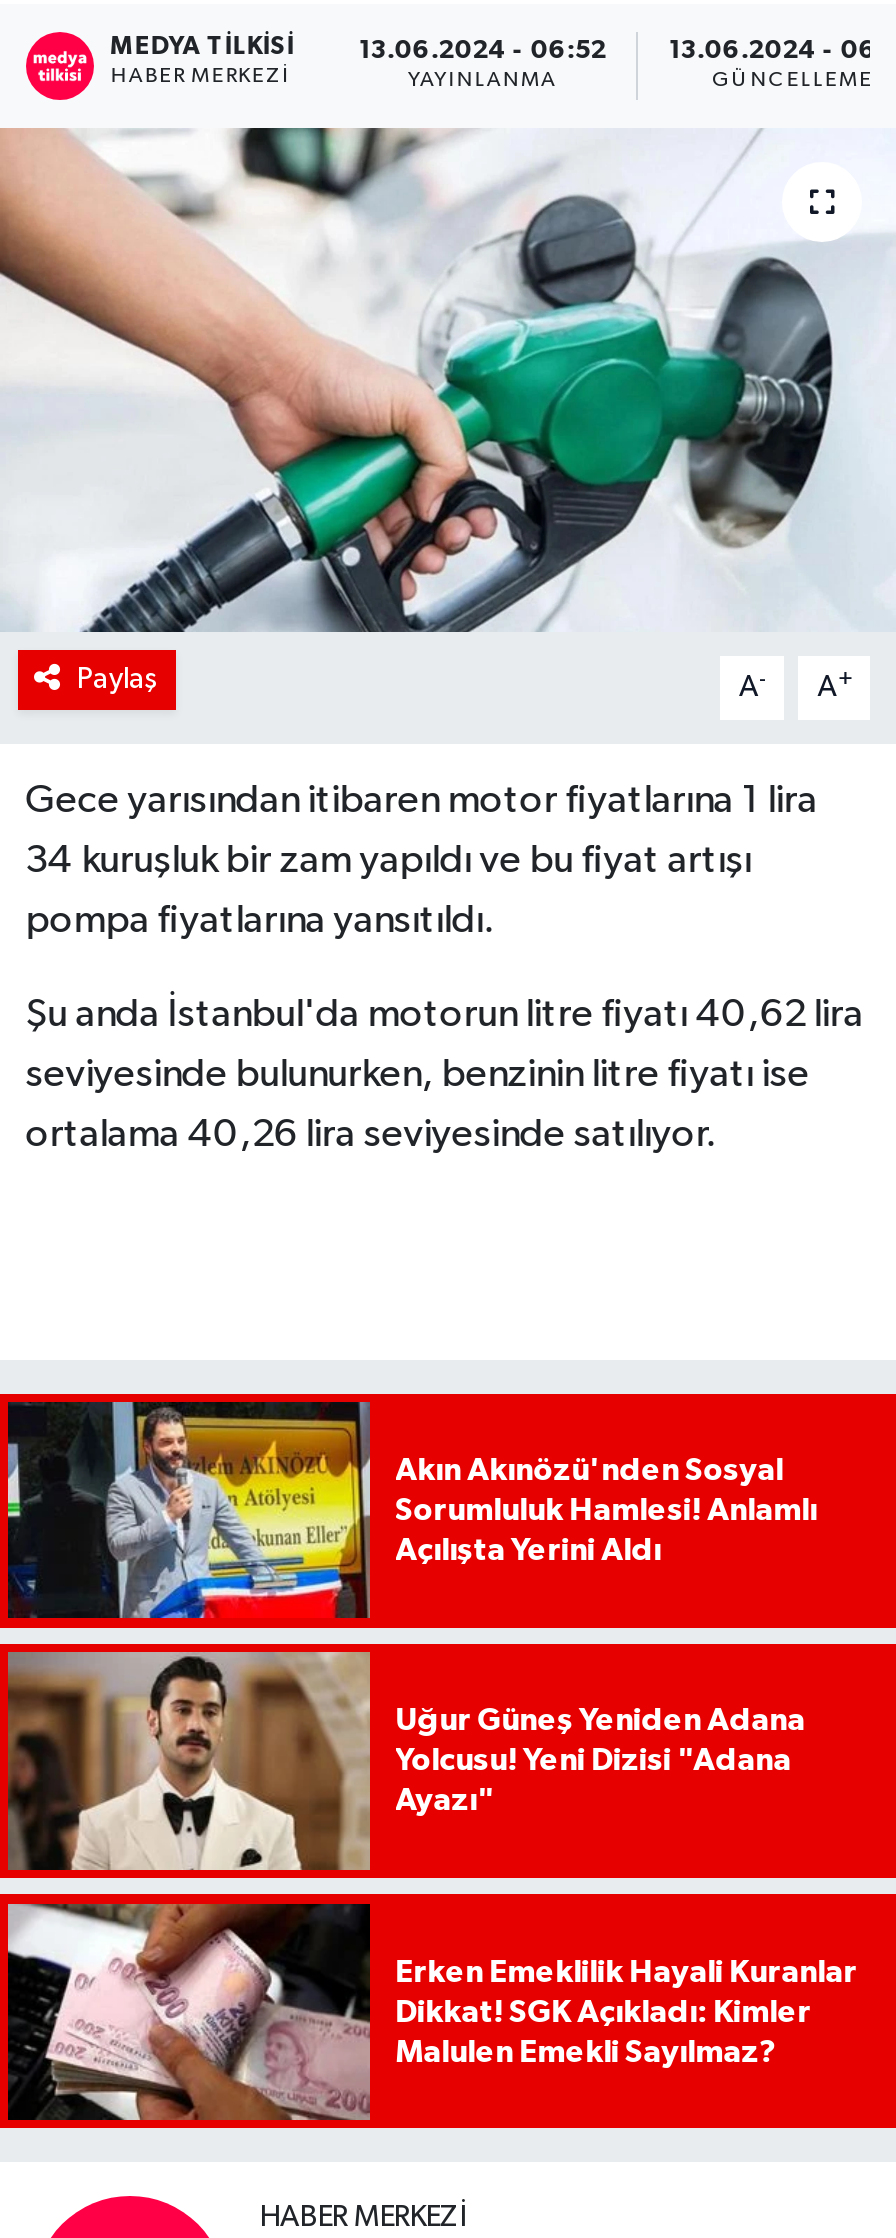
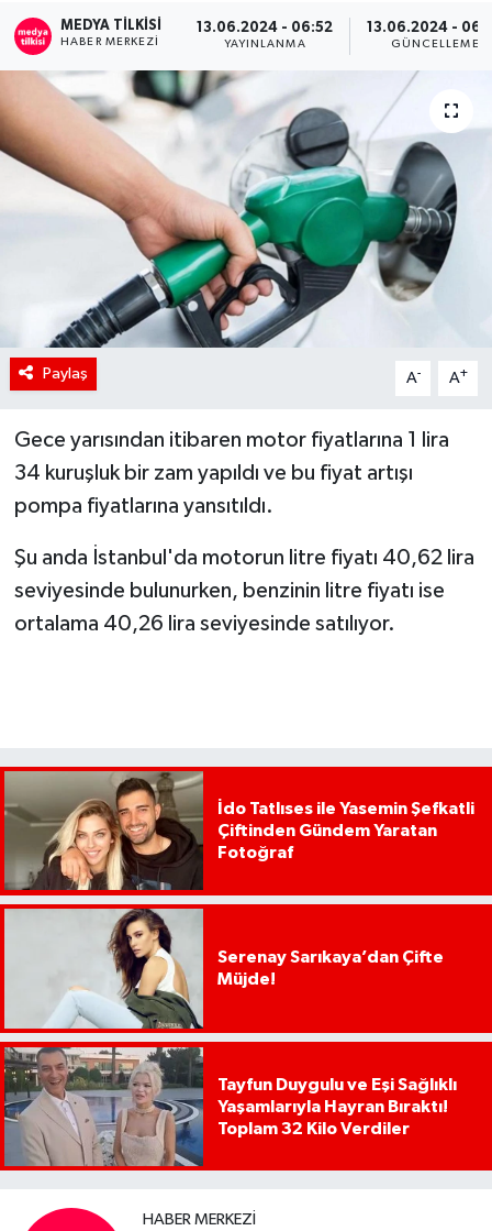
[6,1400,817,1620] [image] | Akın Akınözü'nden Sosyal | Sorumluluk Hamlesi! Anlamlı | Açılışta Yerini Aldı -> [3,770,474,891] [image] | İdo Tatlıses ile Yasemin Şefkatli | Çiftinden Gündem Yaratan | Fotoğraf
[6,1650,805,1872] [image] | Uğur Güneş Yeniden Adana | Yolcusu! Yeni Dizisi "Adana | Ayazı" -> [3,908,443,1030] [image] | Serenay Sarıkaya’dan Çifte | Müjde!
[6,1902,857,2122] [image] | Erken Emeklilik Hayali Kuranlar | Dikkat! SGK Açıkladı: Kimler | Malulen Emekli Sayılmaz? -> [3,1046,456,1167] [image] | Tayfun Duygulu ve Eşi Sağlıklı | Yaşamlarıyla Hayran Bıraktı! | Toplam 32 Kilo Verdiler

